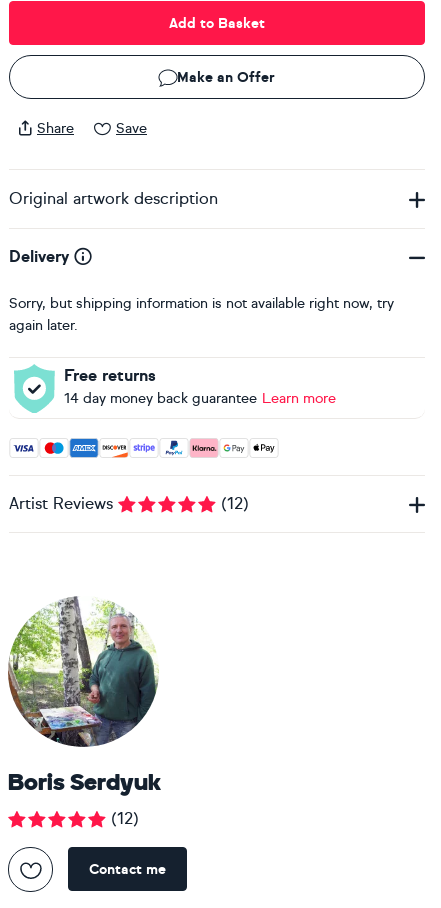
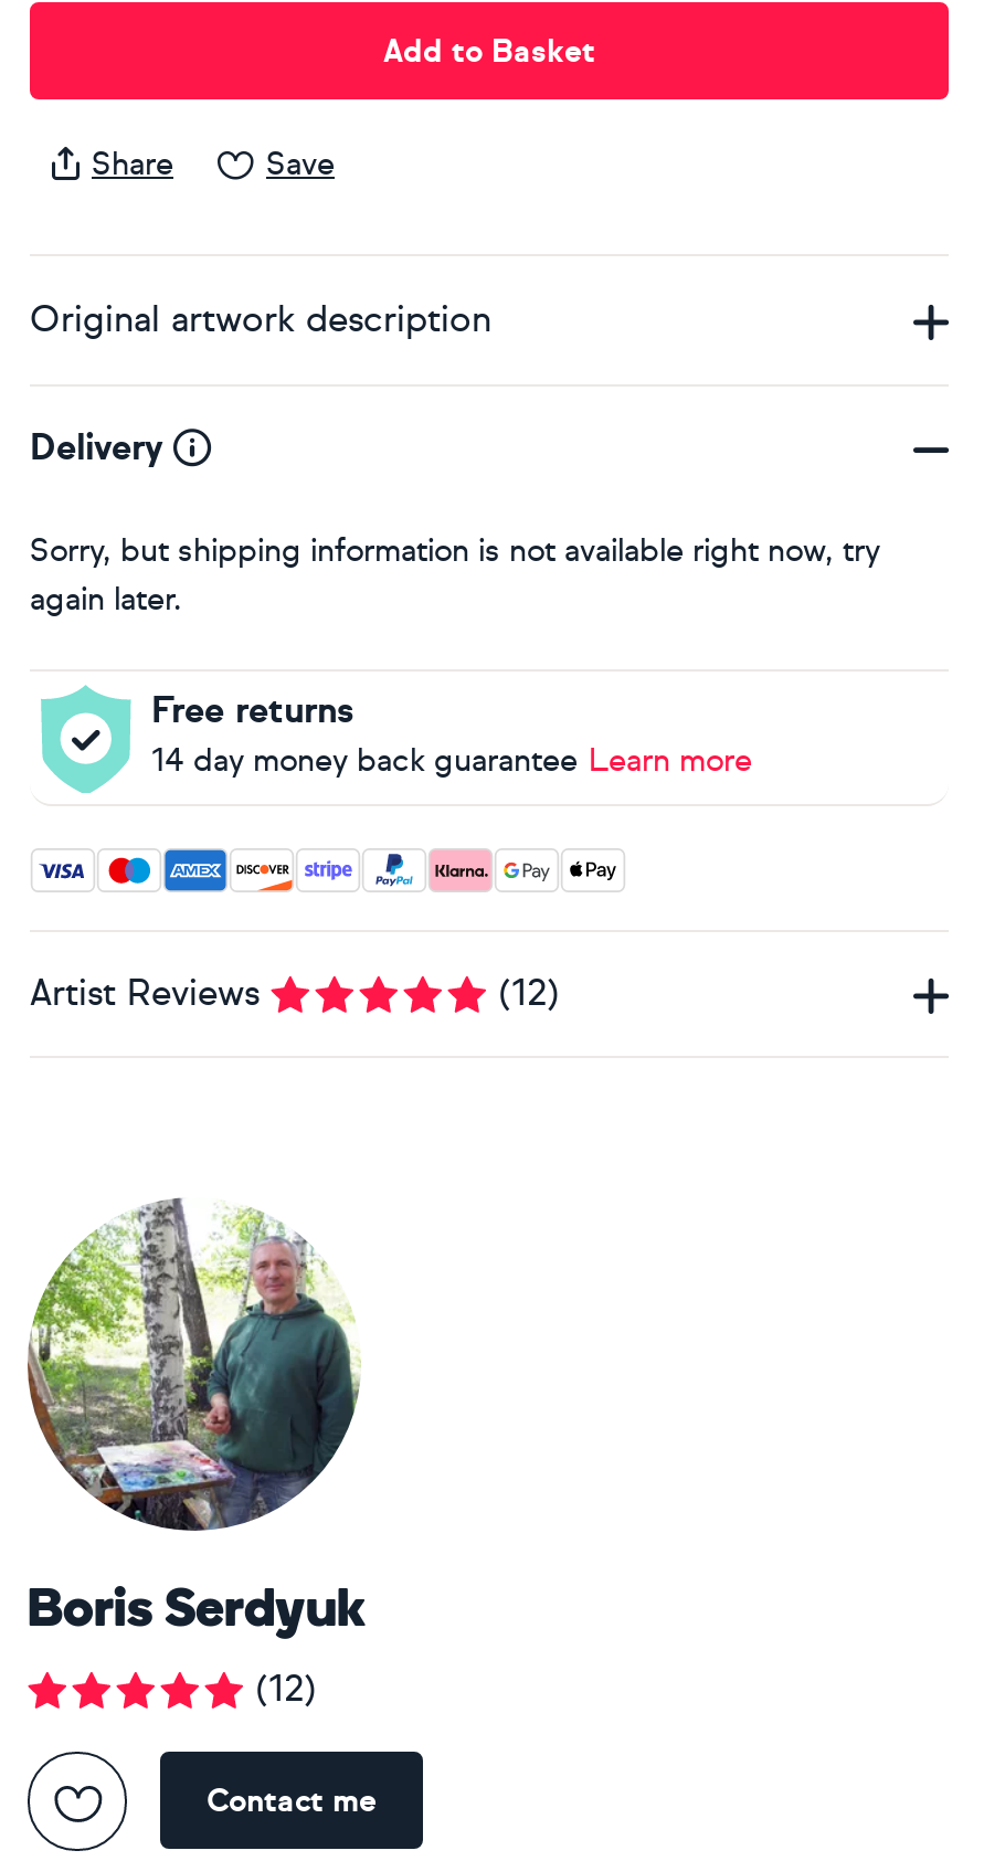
[177,69,275,86] Make an Offer -> none

